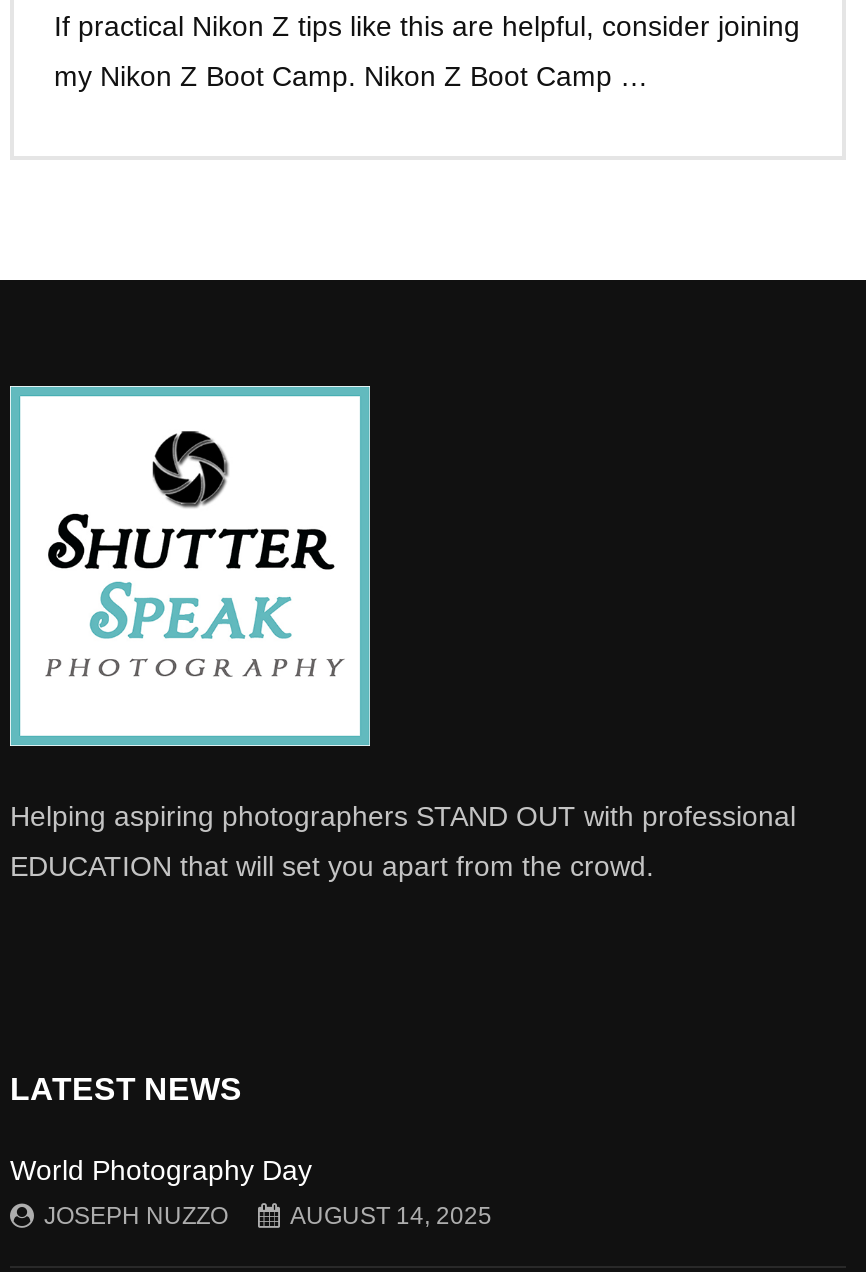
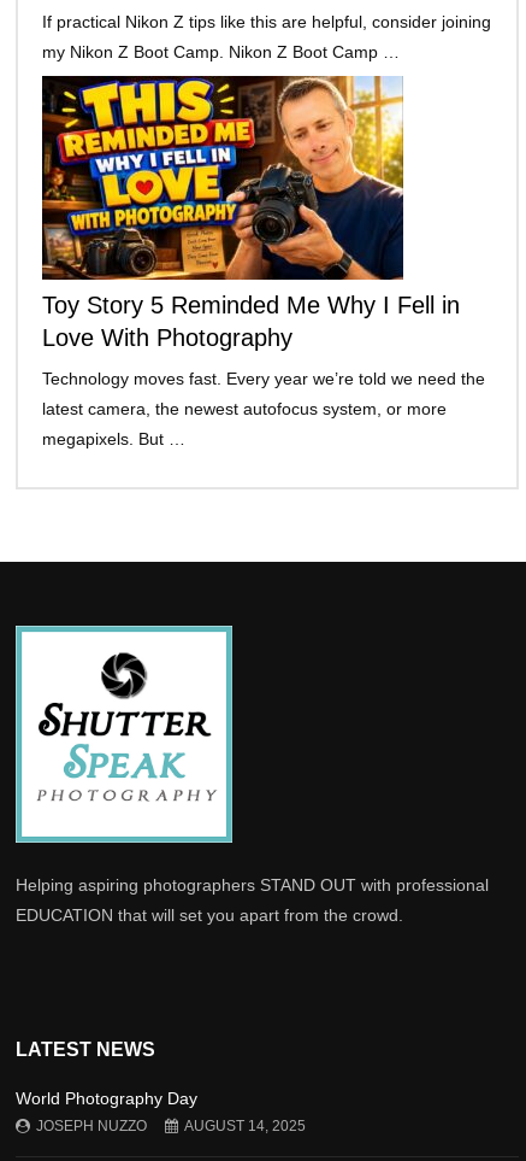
none -> [41,75,485,448] [image] | Toy Story 5 Reminded Me Why I Fell in | Love With Photography | Technology moves fast. Every year we’re told we need the | latest camera, the newest autofocus system, or more | megapixels. But …

